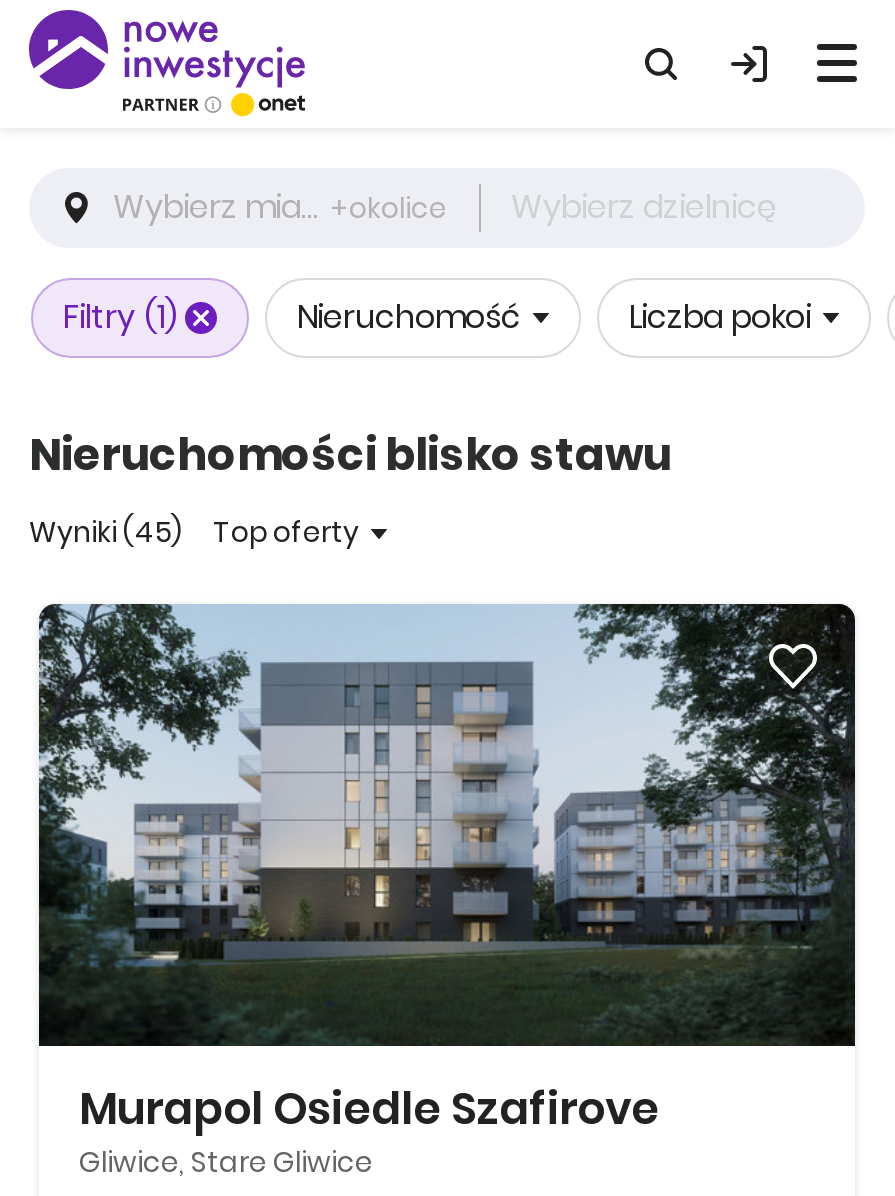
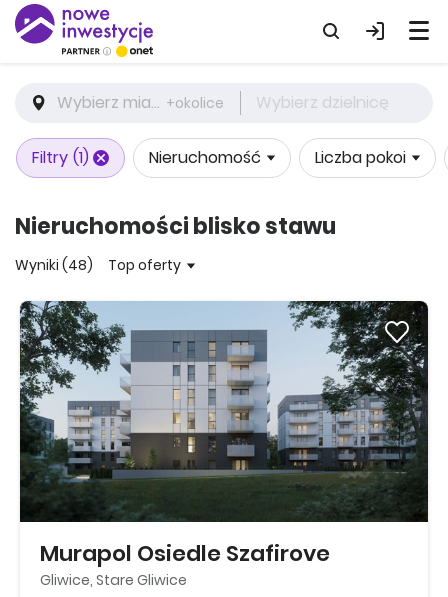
[29,512,359,552] Wyniki (45) Top oferty -> [15,255,181,275] Wyniki (48) Top oferty

